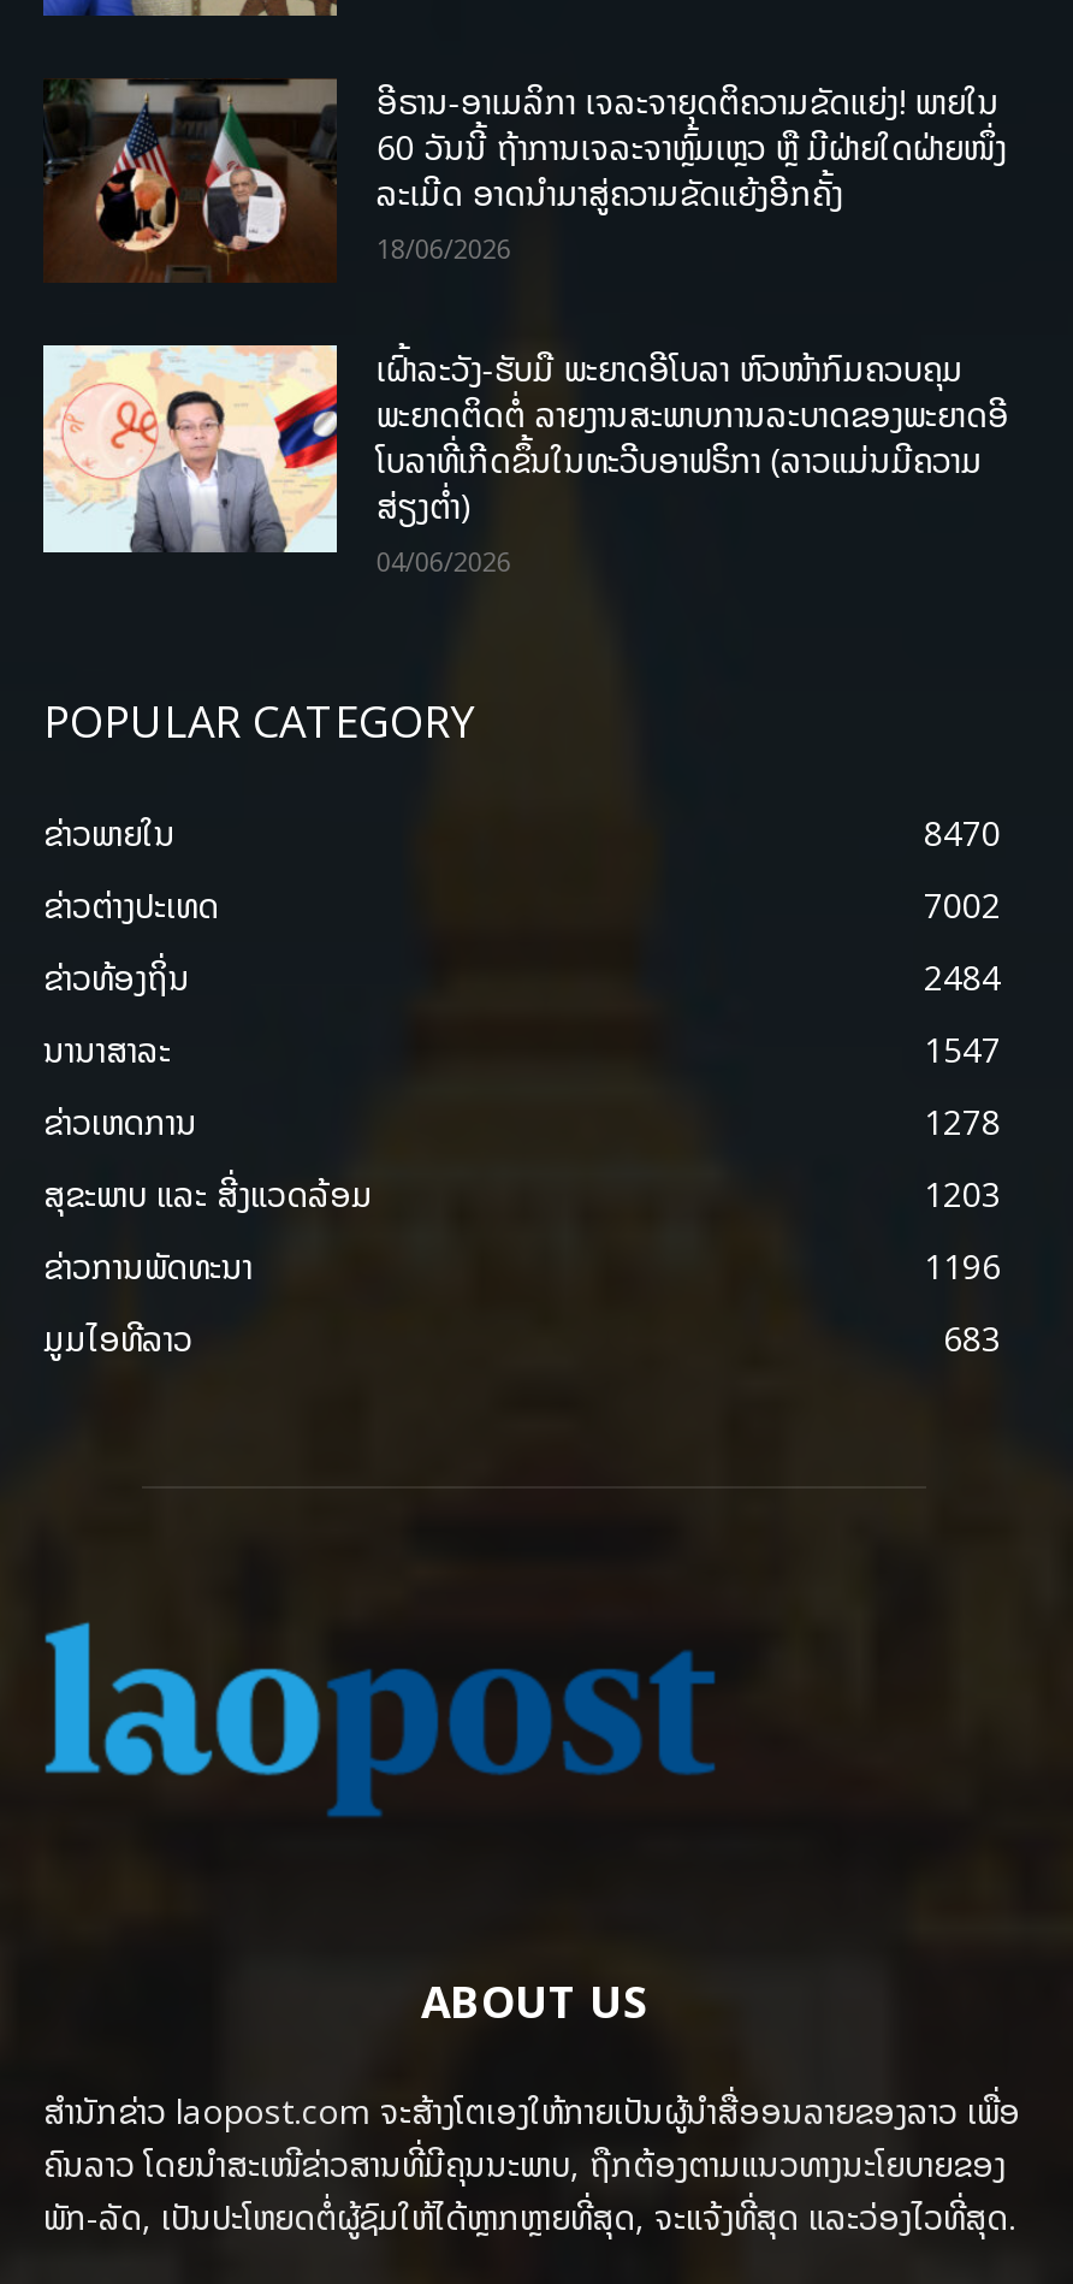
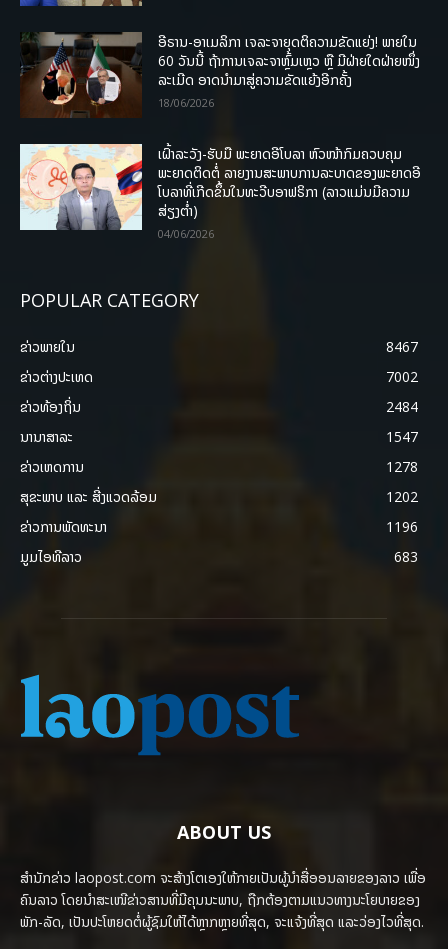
[924,811,1001,857] 8470 -> [386,337,418,356] 8467
[924,1172,1001,1218] 1203 -> [386,487,418,506] 1202

